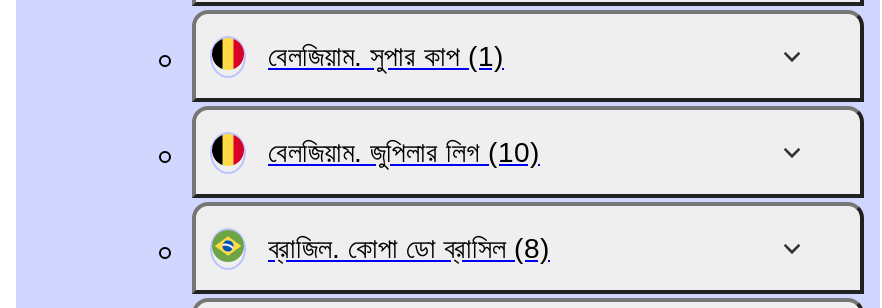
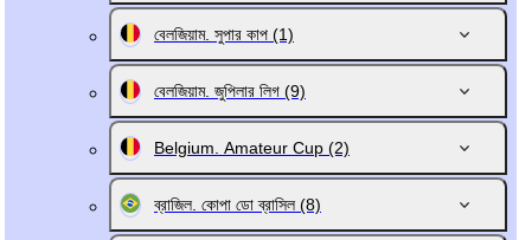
[268,136,540,168] বেলজিয়াম. জুপিলার লিগ (10) -> [154,82,350,157] বেলজিয়াম. জুপিলার লিগ (9) | Belgium. Amateur Cup (2)

